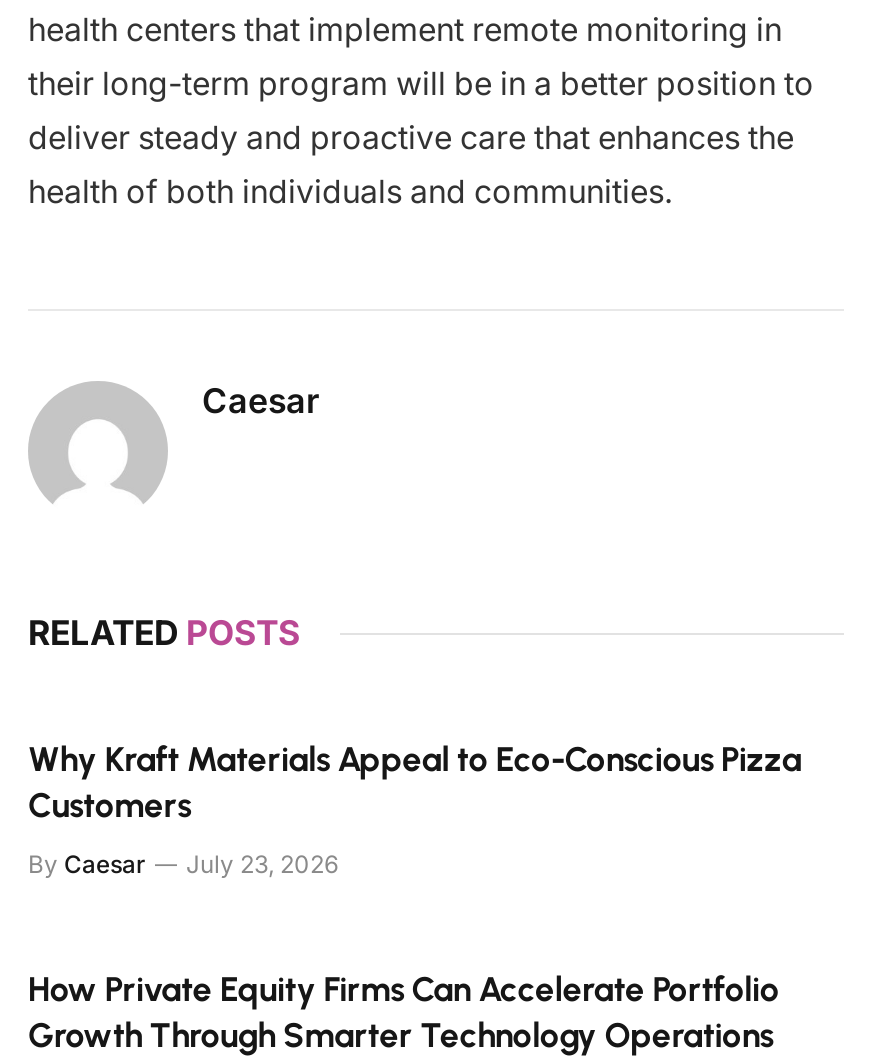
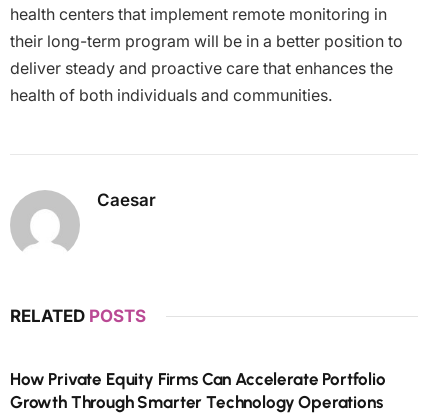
[28,738,801,878] Why Kraft Materials Appeal to Eco-Conscious Pizza | Customers | By Caesar | July 23, 2026 -> none

